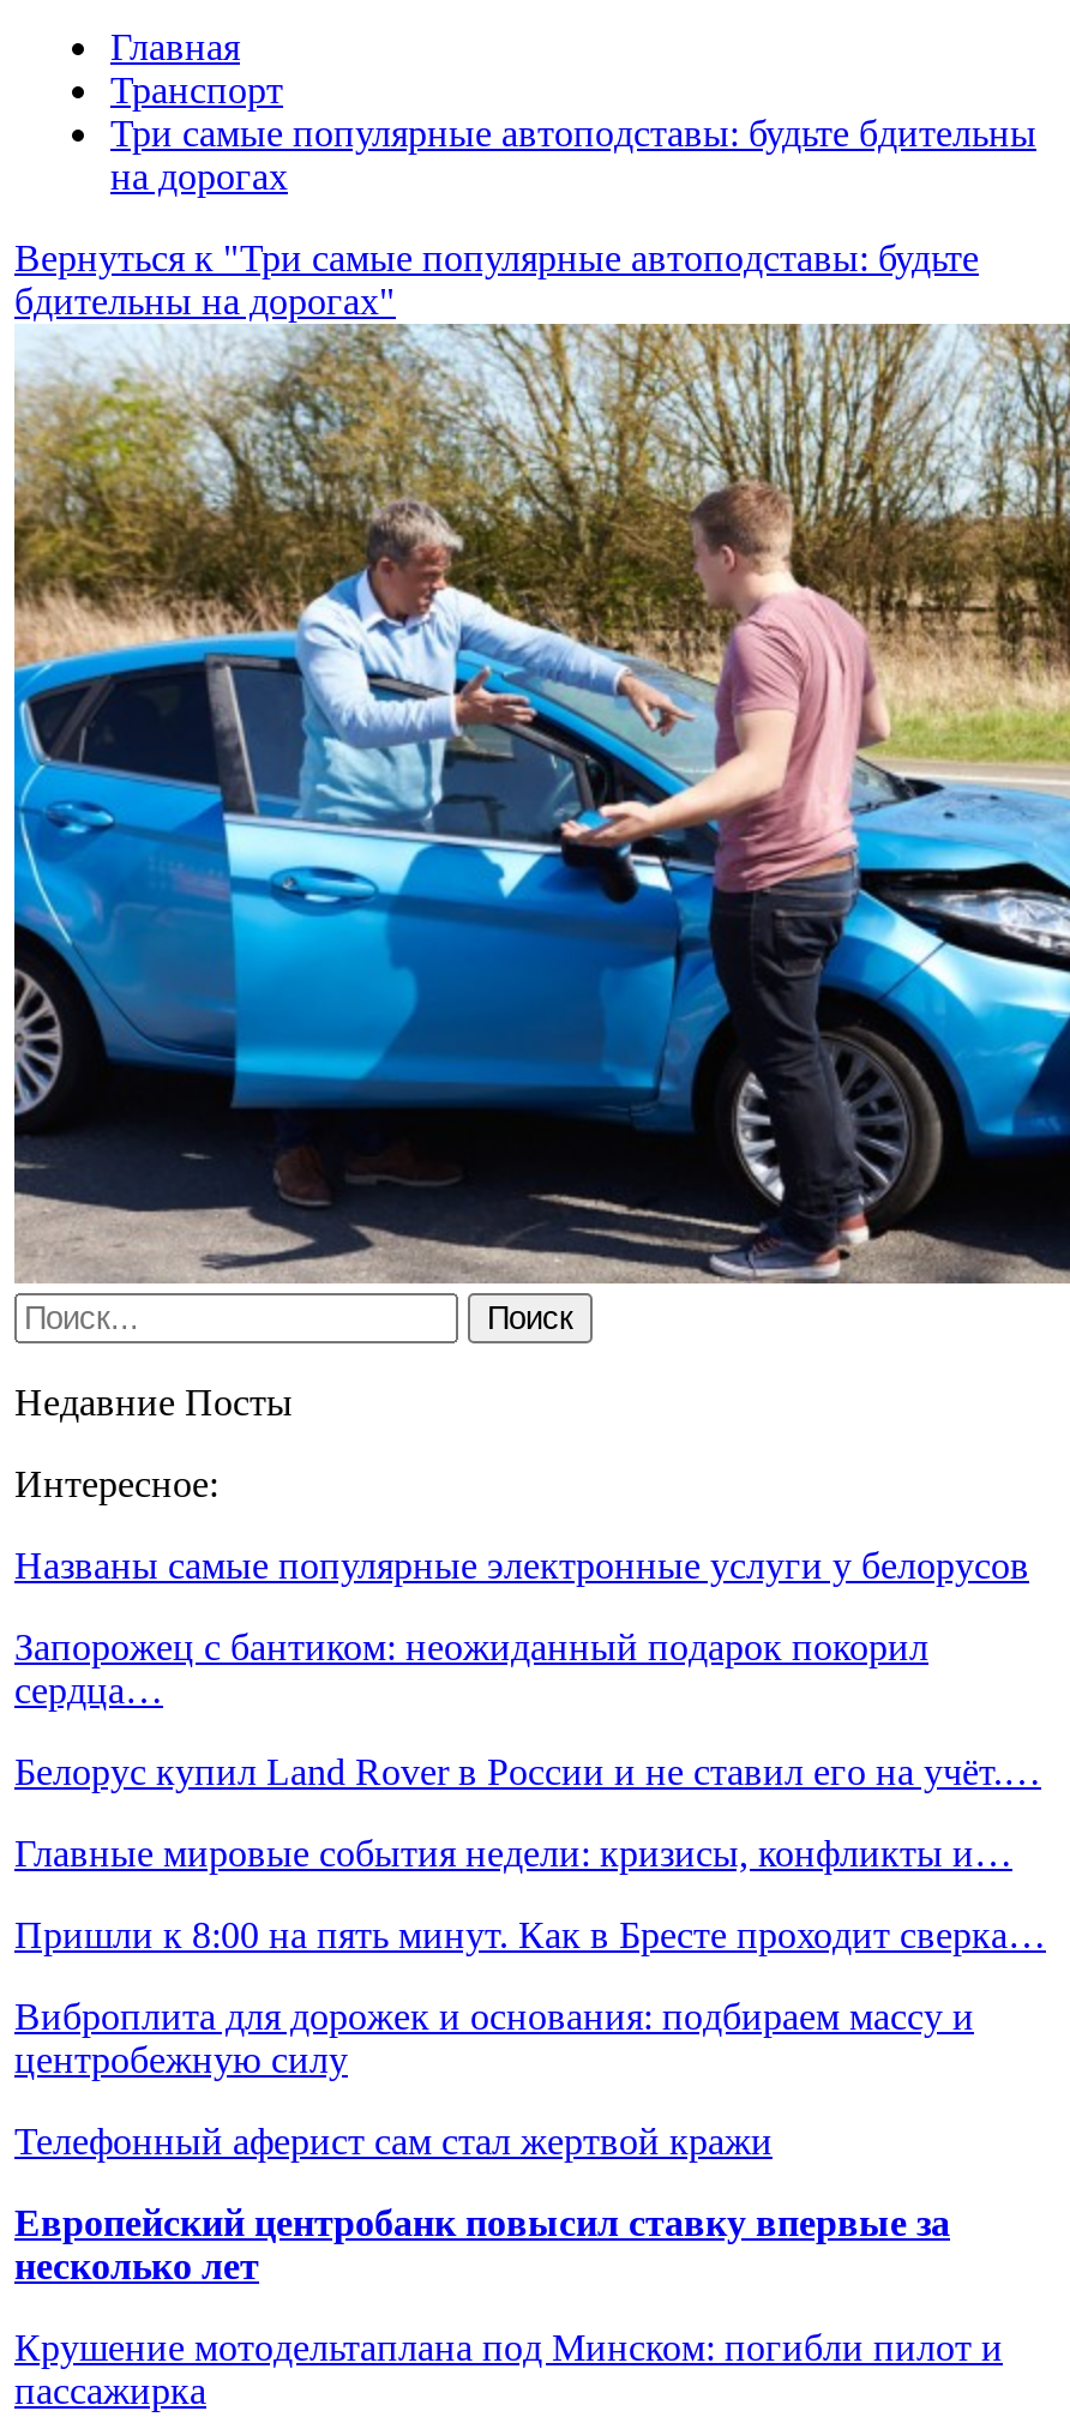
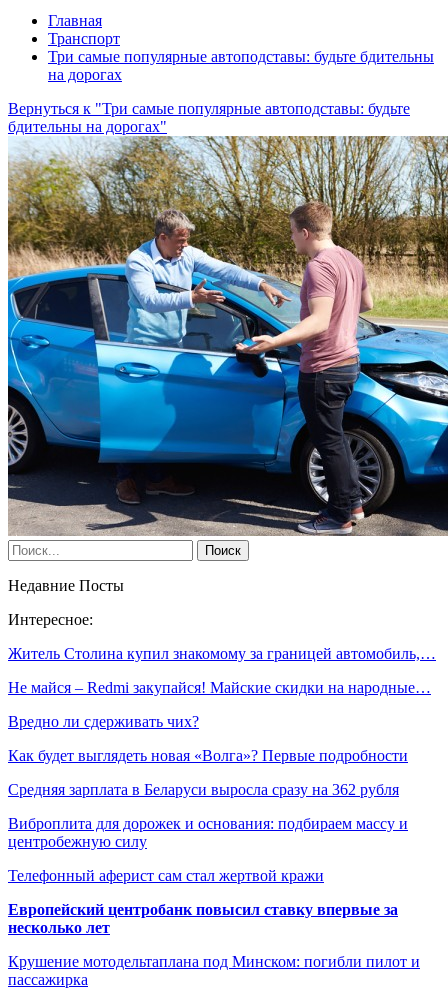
[14,1545,1029,1586] Названы самые популярные электронные услуги у белорусов -> [8,645,436,662] Житель Столина купил знакомому за границей автомобиль,…
[14,1627,928,1710] Запорожец с бантиком: неожиданный подарок покорил | сердца… -> [8,679,431,696] Не майся – Redmi закупайся! Майские скидки на народные…
[14,1751,1041,1792] Белорус купил Land Rover в России и не ставил его на учёт.… -> [8,713,199,730] Вредно ли сдерживать чих?
[14,1833,1012,1874] Главные мировые события недели: кризисы, конфликты и… -> [8,747,408,764] Как будет выглядеть новая «Волга»? Первые подробности
[14,1914,1046,1955] Пришли к 8:00 на пять минут. Как в Бресте проходит сверка… -> [8,781,399,798] Средняя зарплата в Беларуси выросла сразу на 362 рубля

